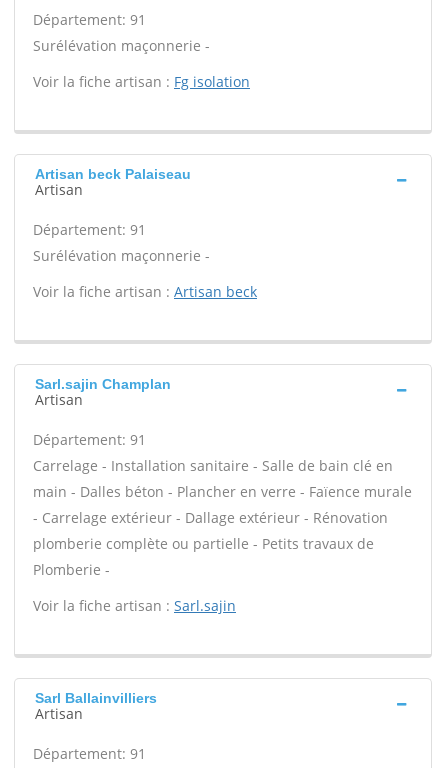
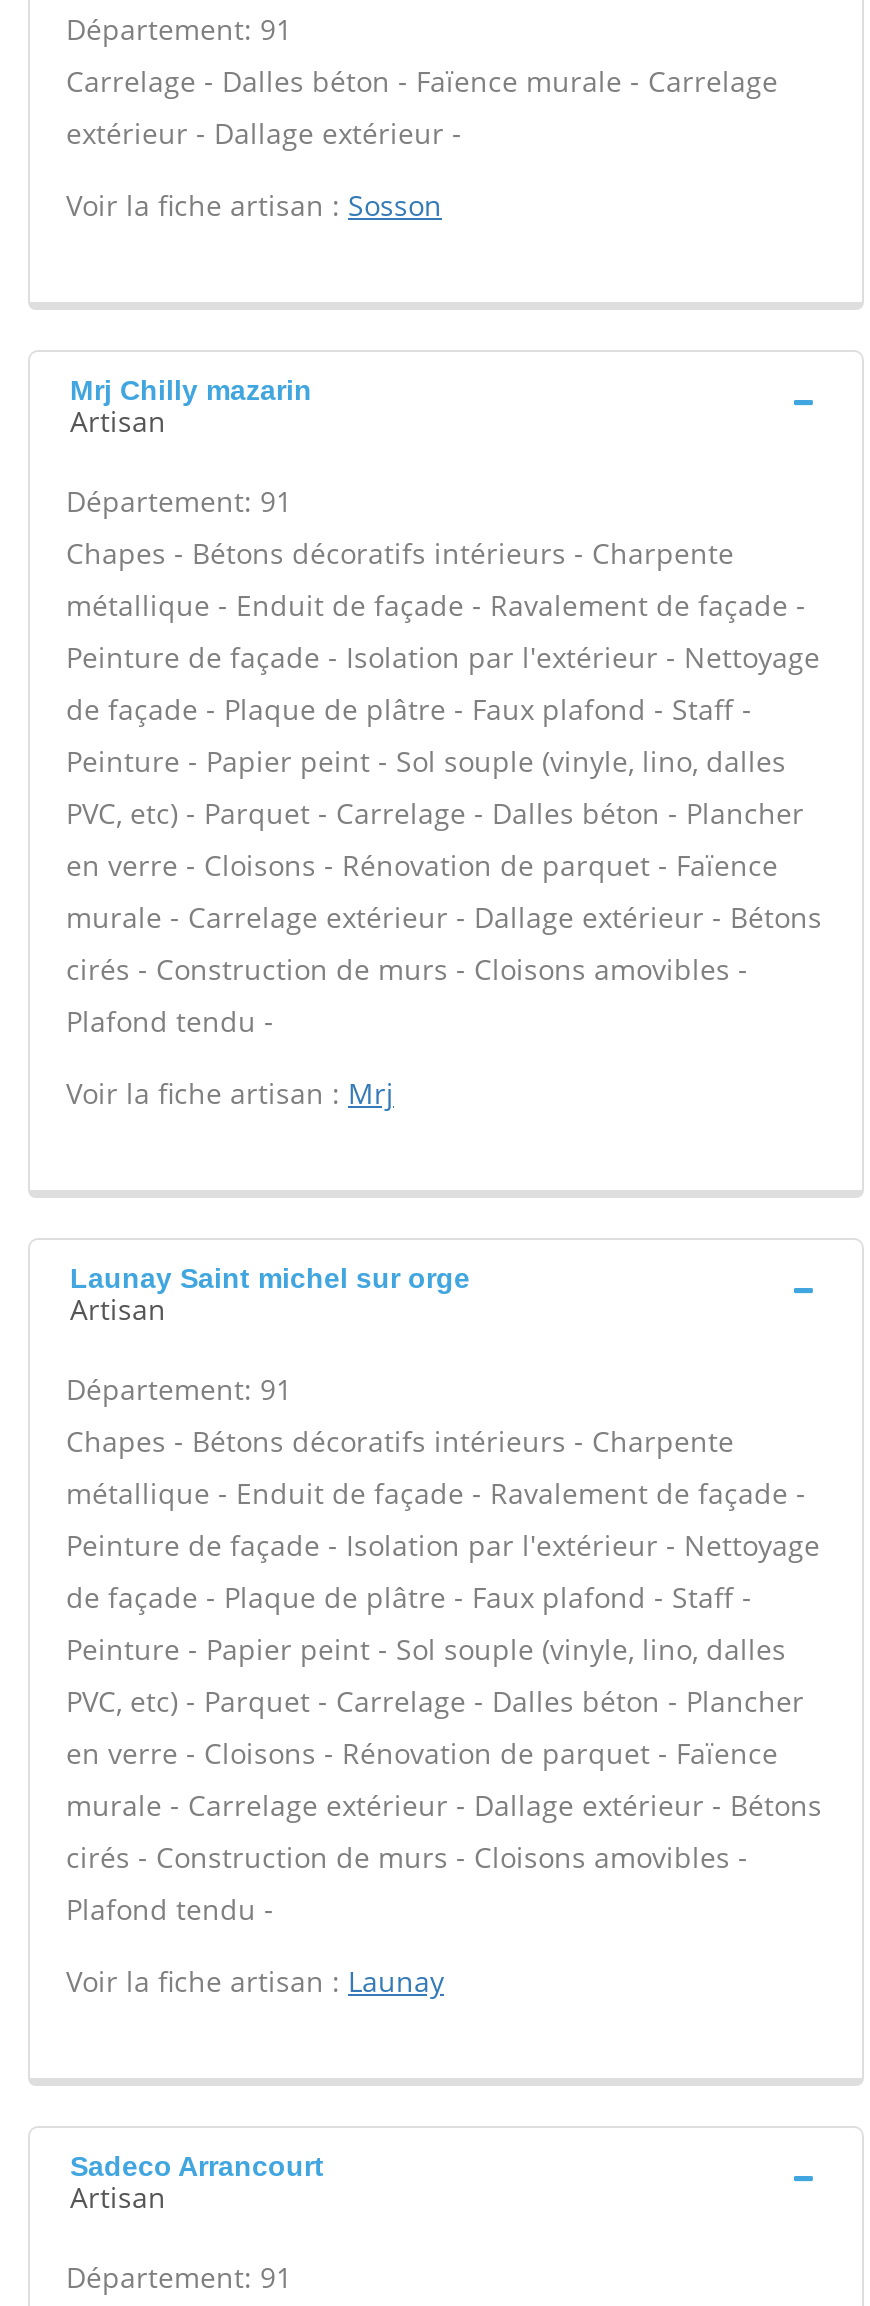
[33,36,210,55] Surélévation maçonnerie - -> [66,62,778,152] Carrelage - Dalles béton - Faïence murale - Carrelage | extérieur - Dallage extérieur -
[33,72,250,91] Voir la fiche artisan : Fg isolation -> [66,186,442,224] Voir la fiche artisan : Sosson
[35,166,191,182] Artisan beck Palaiseau -> [70,374,312,406] Mrj Chilly mazarin
[33,246,210,265] Surélévation maçonnerie - -> [66,534,822,1040] Chapes - Bétons décoratifs intérieurs - Charpente | métallique - Enduit de façade - Ravalement de façade - | Peinture de façade - Isolation par l'extérieur - Nettoyage | de façade - Plaque de plâtre - Faux plafond - Staff - | Peinture - Papier peint - Sol souple (vinyle, lino, dalles | PVC, etc) - Parquet - Carrelage - Dalles béton - Plancher | en verre - Cloisons - Rénovation de parquet - Faïence | murale - Carrelage extérieur - Dallage extérieur - Bétons | cirés - Construction de murs - Cloisons amovibles - | Plafond tendu -
[33,282,257,301] Voir la fiche artisan : Artisan beck -> [66,1074,394,1112] Voir la fiche artisan : Mrj
[35,376,171,392] Sarl.sajin Champlan -> [70,1262,470,1294] Launay Saint michel sur orge
[33,456,412,579] Carrelage - Installation sanitaire - Salle de bain clé en | main - Dalles béton - Plancher en verre - Faïence murale | - Carrelage extérieur - Dallage extérieur - Rénovation | plomberie complète ou partielle - Petits travaux de | Plomberie - -> [66,1422,822,1928] Chapes - Bétons décoratifs intérieurs - Charpente | métallique - Enduit de façade - Ravalement de façade - | Peinture de façade - Isolation par l'extérieur - Nettoyage | de façade - Plaque de plâtre - Faux plafond - Staff - | Peinture - Papier peint - Sol souple (vinyle, lino, dalles | PVC, etc) - Parquet - Carrelage - Dalles béton - Plancher | en verre - Cloisons - Rénovation de parquet - Faïence | murale - Carrelage extérieur - Dallage extérieur - Bétons | cirés - Construction de murs - Cloisons amovibles - | Plafond tendu -
[33,596,236,615] Voir la fiche artisan : Sarl.sajin -> [66,1962,444,2000] Voir la fiche artisan : Launay
[35,690,157,706] Sarl Ballainvilliers -> [70,2150,324,2182] Sadeco Arrancourt

